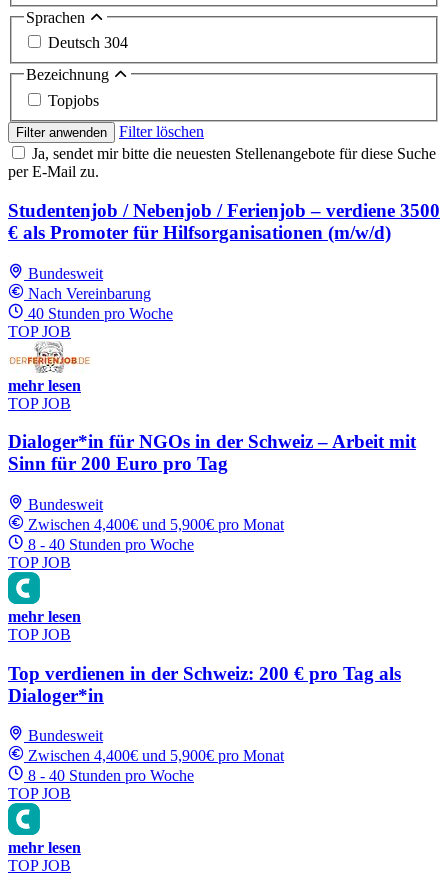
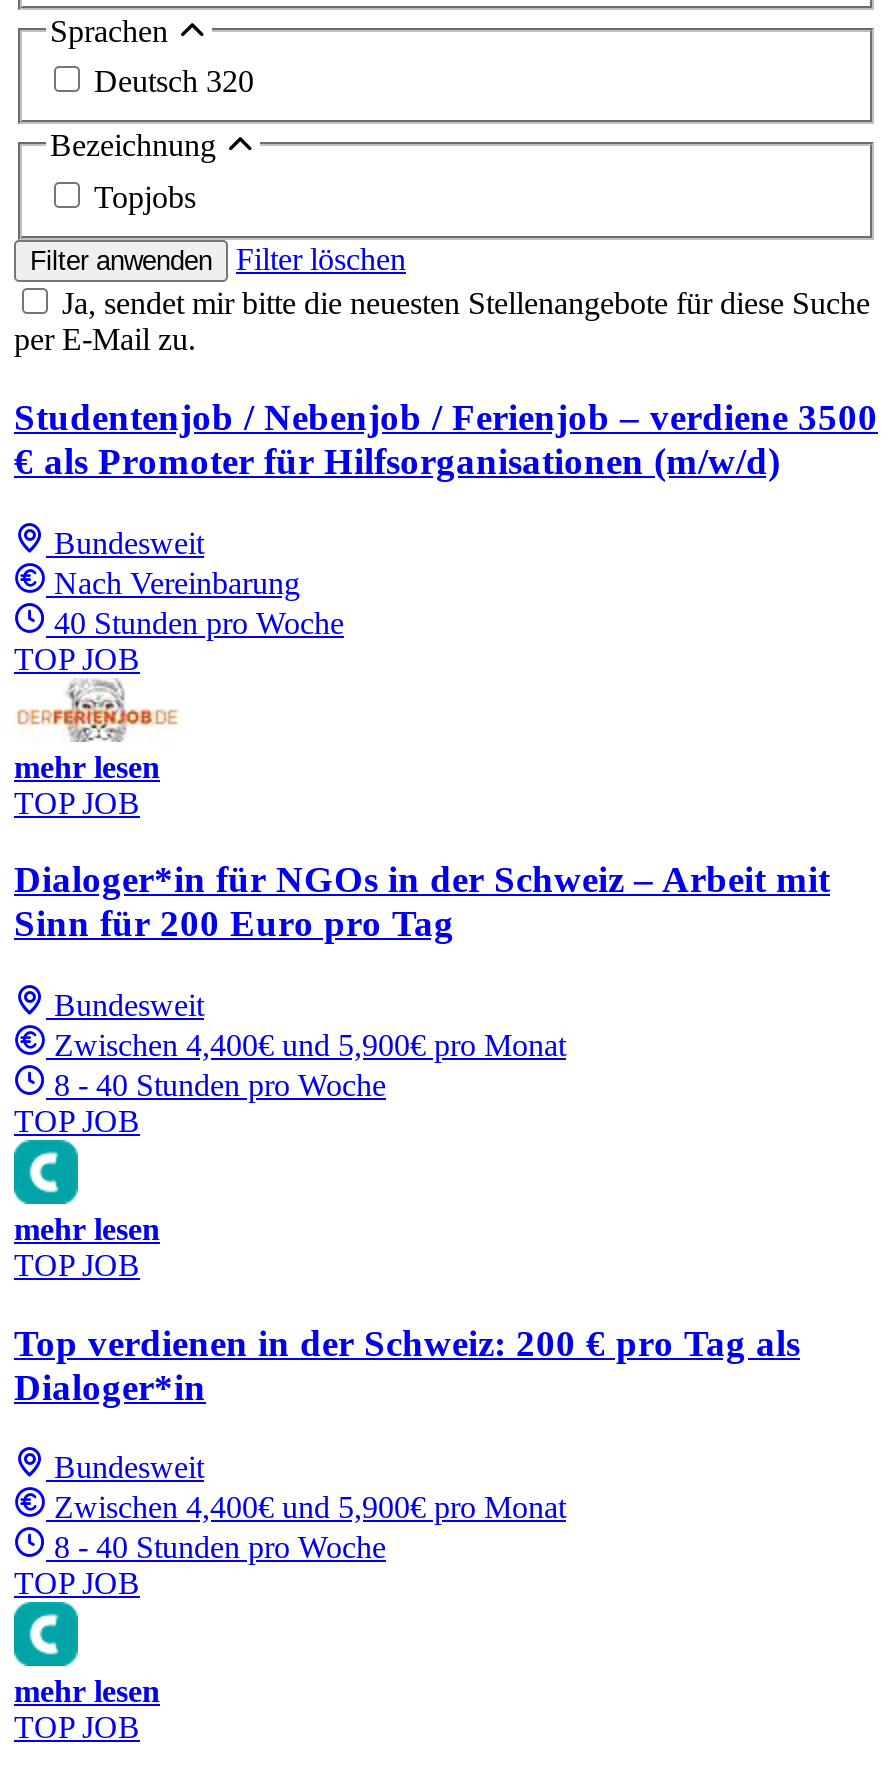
[48,34,128,51] Deutsch 304 -> [94,65,254,99] Deutsch 320

